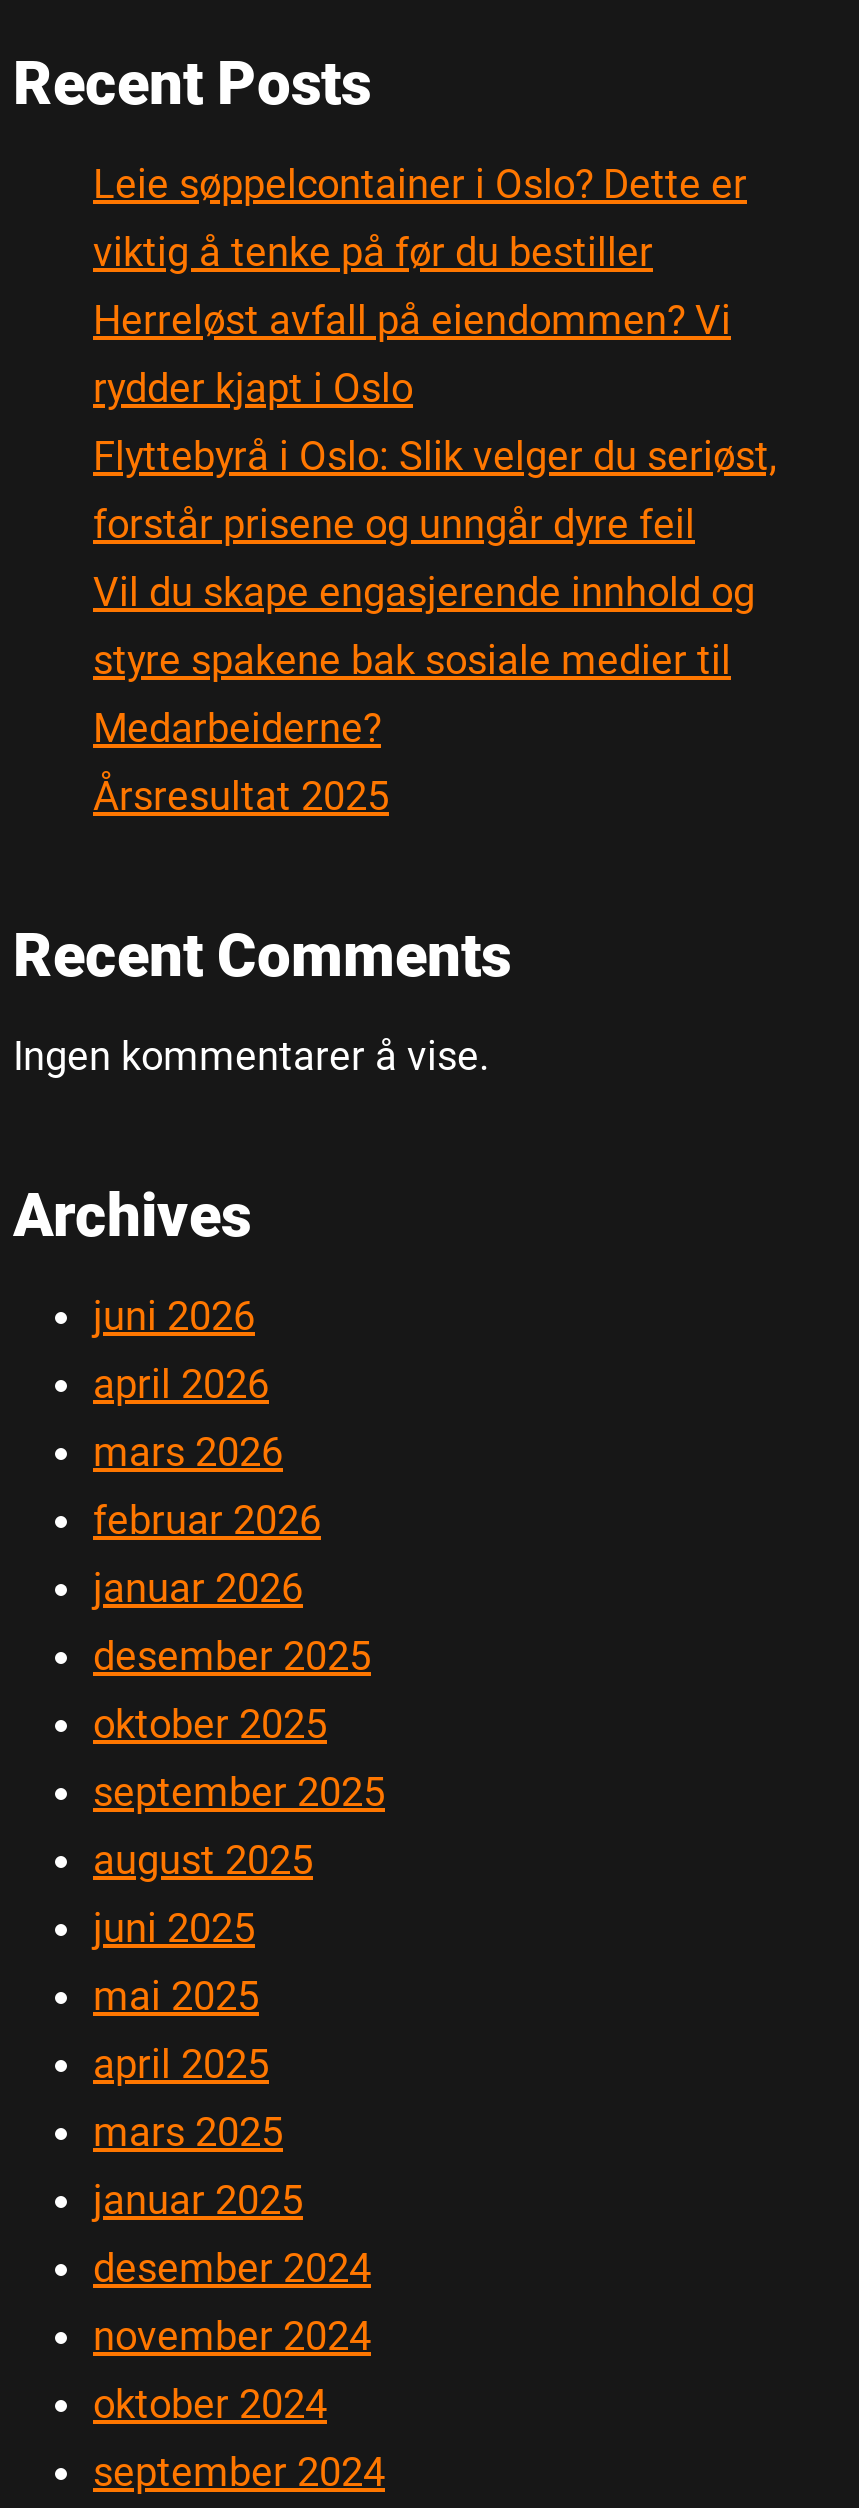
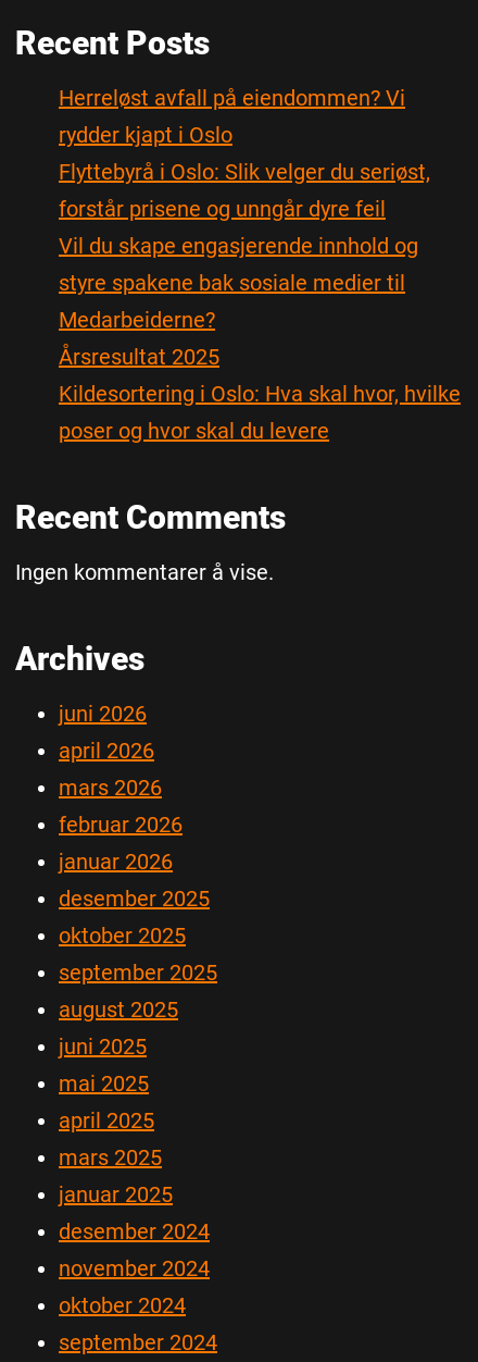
[93,159,747,275] Leie søppelcontainer i Oslo? Dette er | viktig å tenke på før du bestiller -> none
moved [93,295,777,819] -> [59,84,430,369]: Herreløst avfall på eiendommen? Vi | rydder kjapt i Oslo | Flyttebyrå i Oslo: Slik velger du seriøst, | forstår prisene og unngår dyre feil | Vil du skape engasjerende innhold og | styre spakene bak sosiale medier til | Medarbeiderne? | Årsresultat 2025
none -> [59,380,461,443] Kildesortering i Oslo: Hva skal hvor, hvilke | poser og hvor skal du levere

